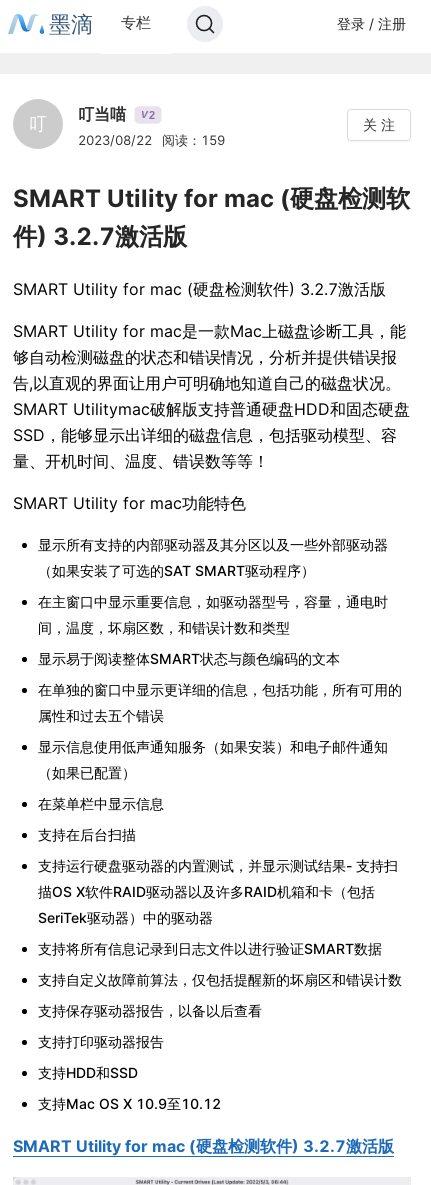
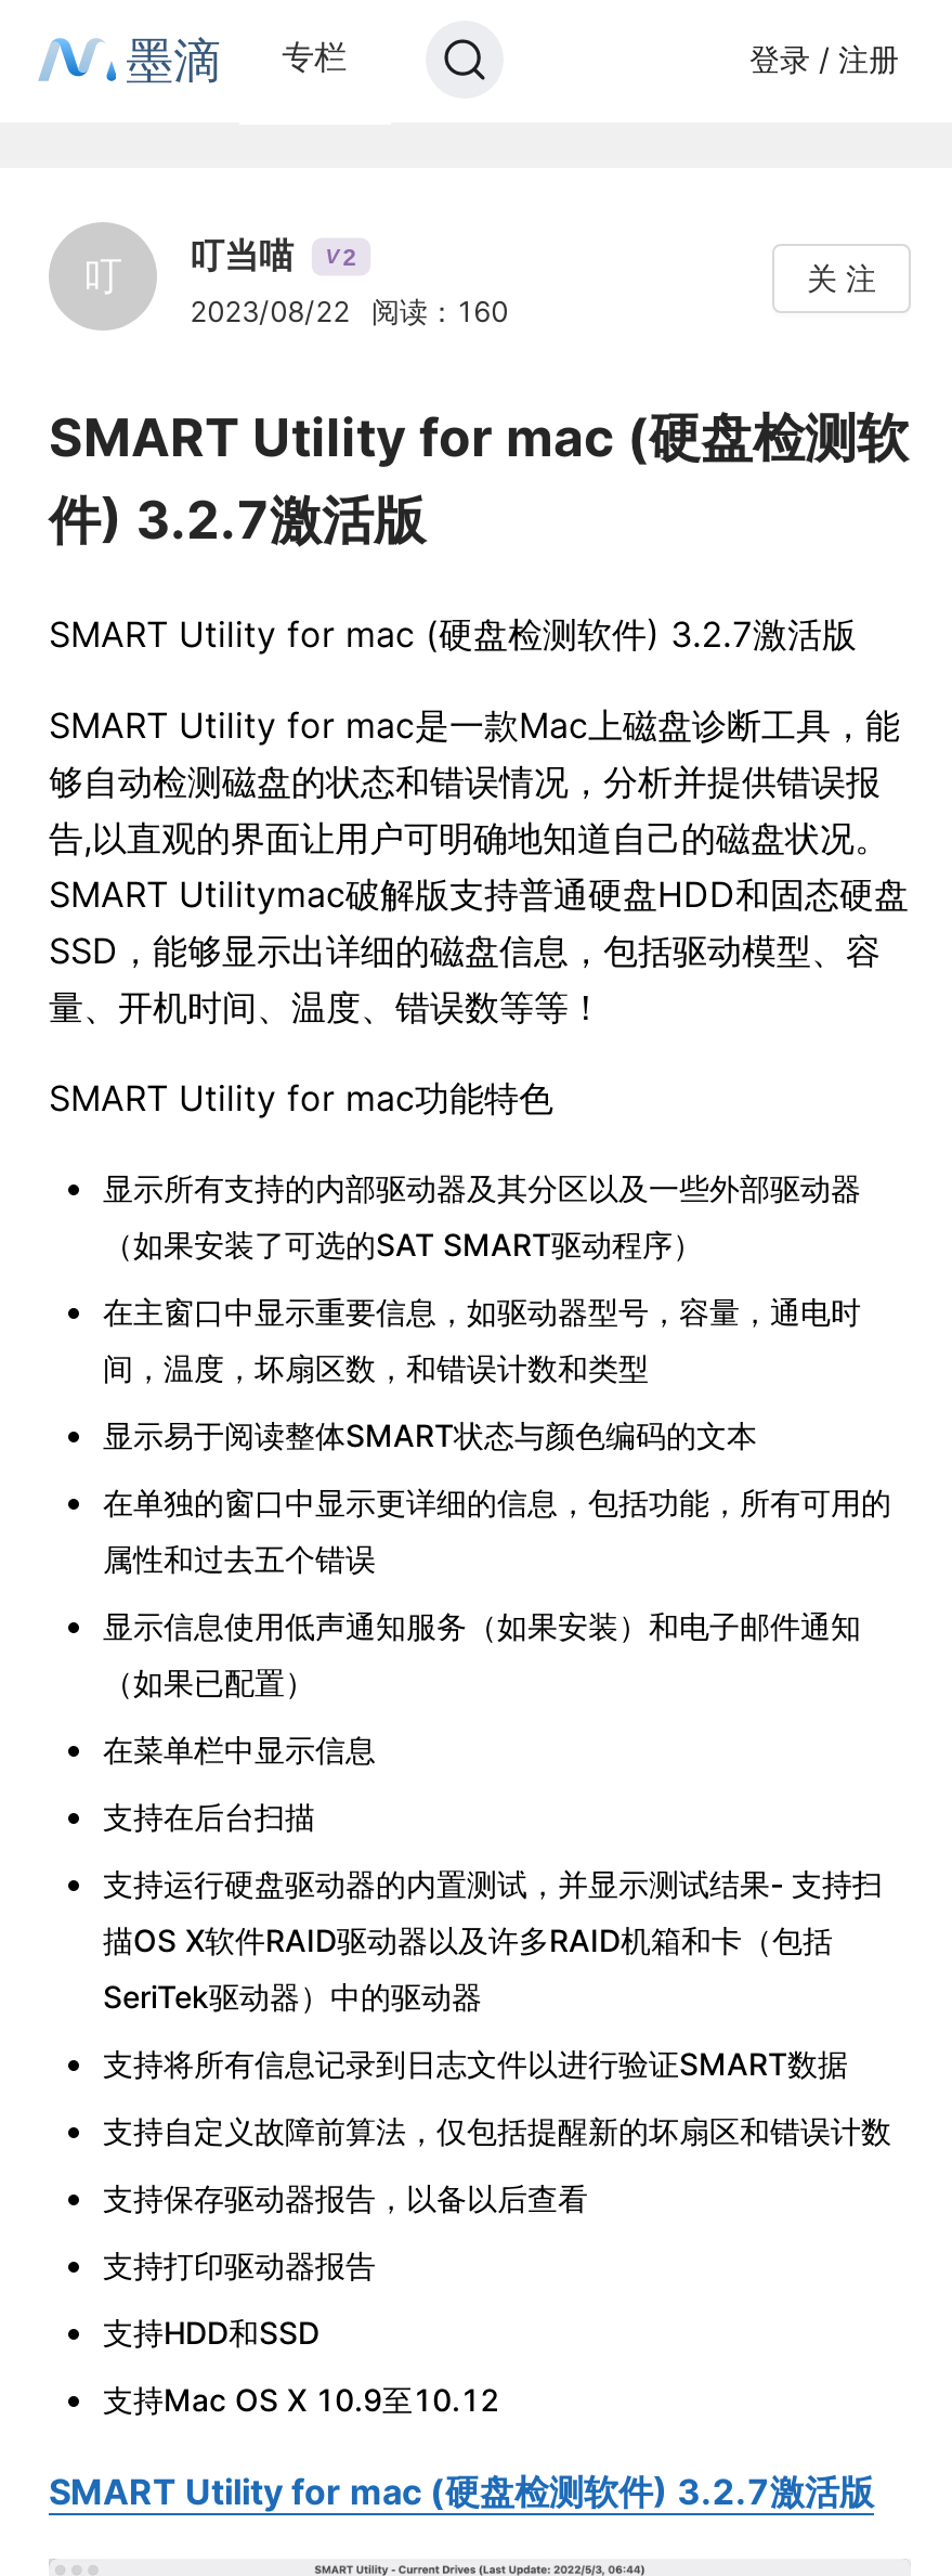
[78,132,225,148] 2023/08/22 阅读：159 -> [190,294,508,328] 2023/08/22 阅读：160

